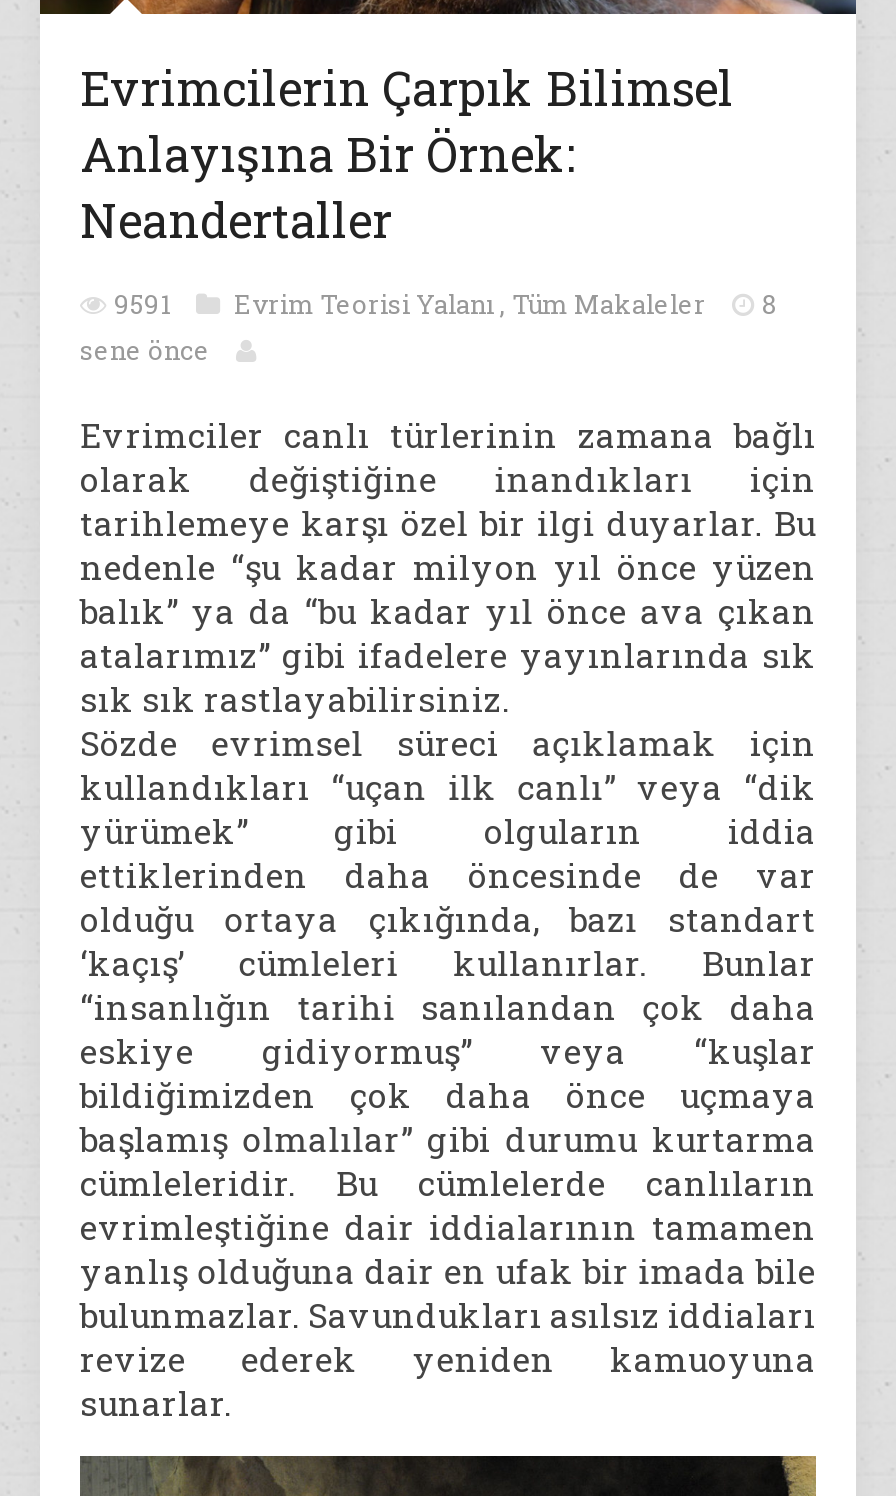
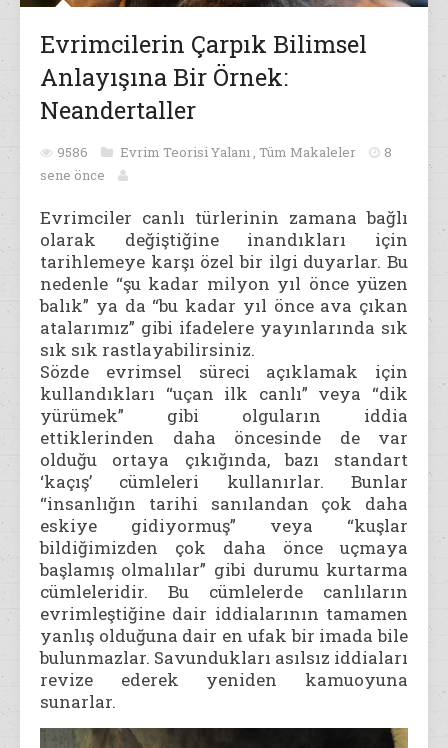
[114,286,778,322] 9591 Evrim Teorisi Yalanı, Tüm Makaleler 8 -> [57,143,392,161] 9586 Evrim Teorisi Yalanı, Tüm Makaleler 8

